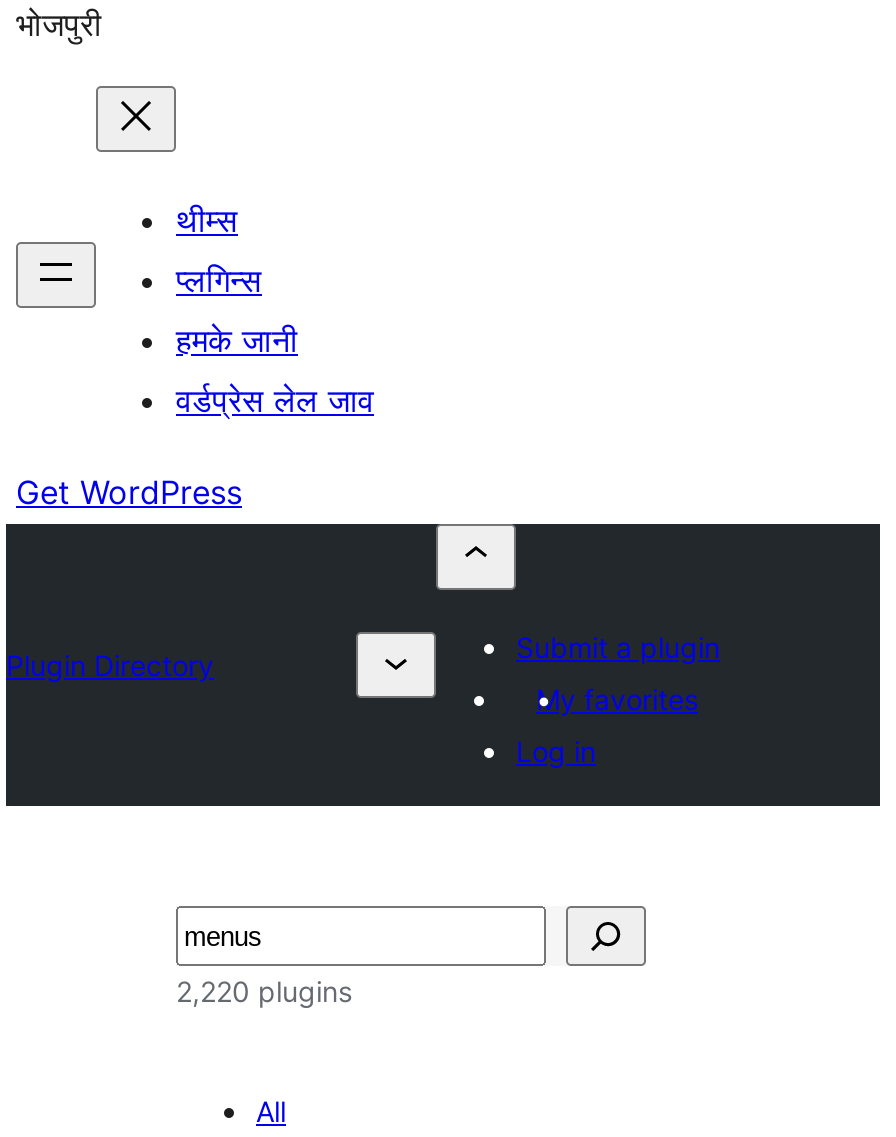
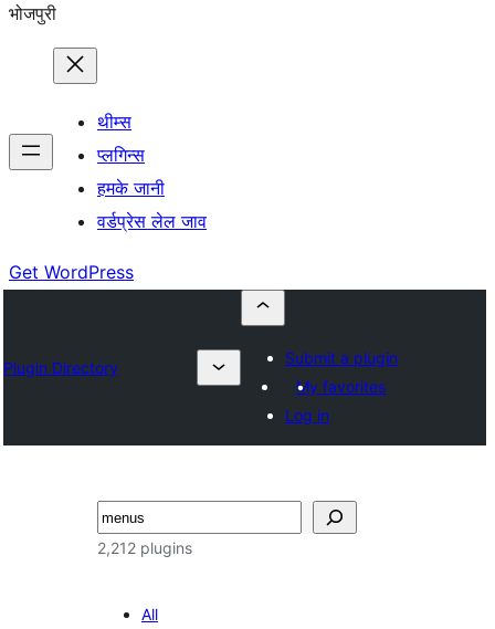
[176,974,352,1008] 2,220 plugins -> [97,538,192,557] 2,212 plugins

